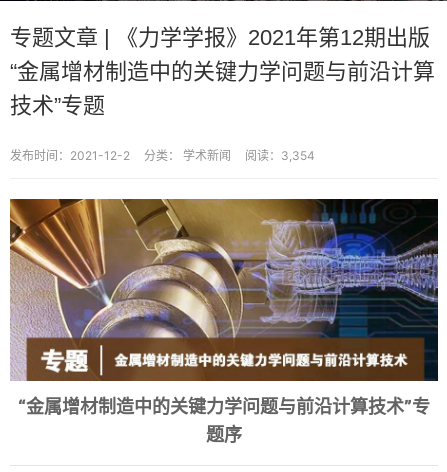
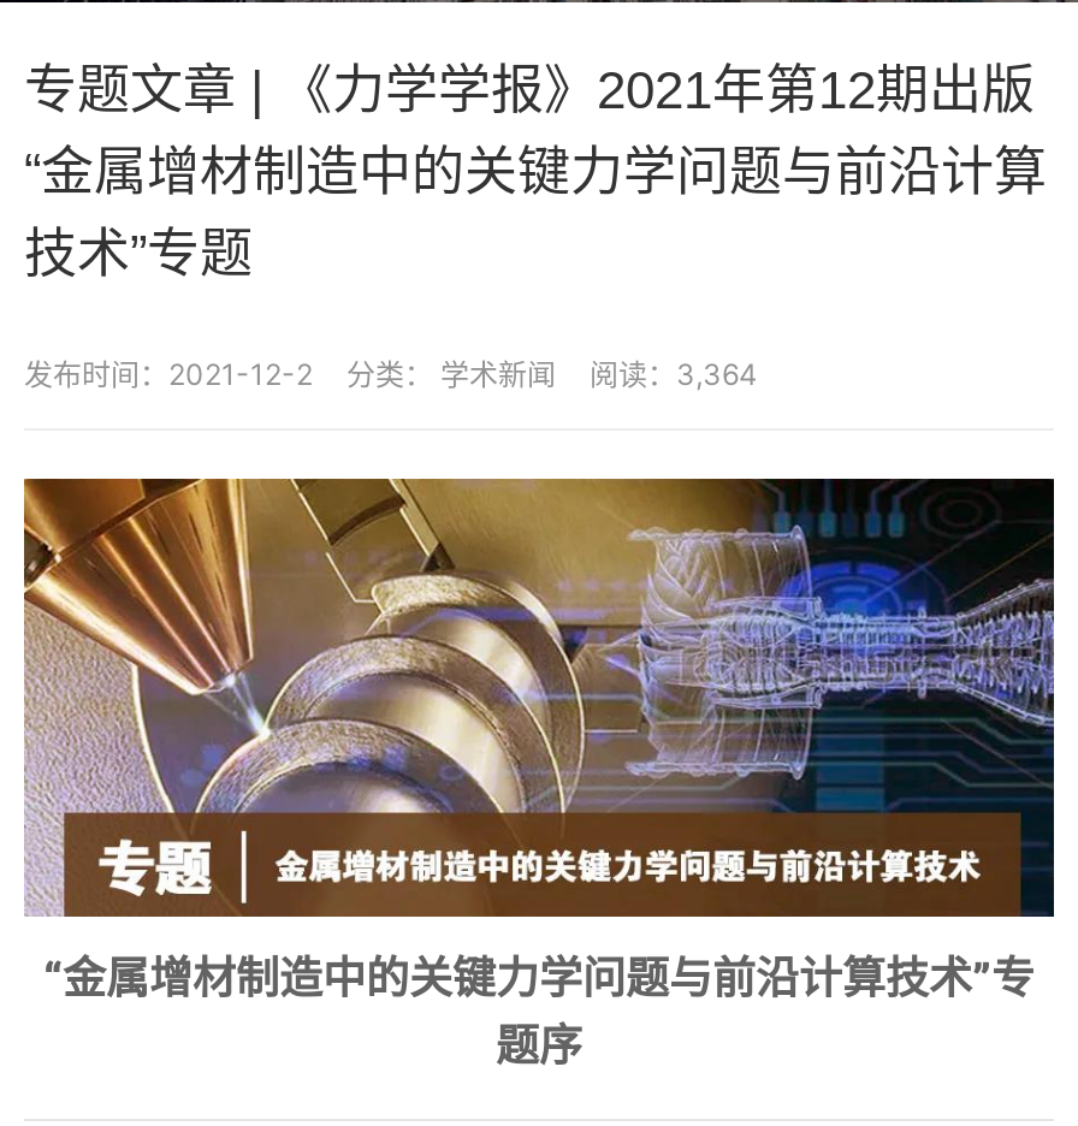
[10,148,315,163] 发布时间：2021-12-2 分类：学术新闻 阅读：3,354 -> [24,356,758,392] 发布时间：2021-12-2 分类：学术新闻 阅读：3,364

